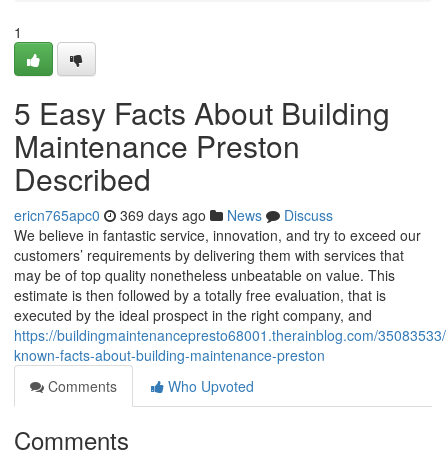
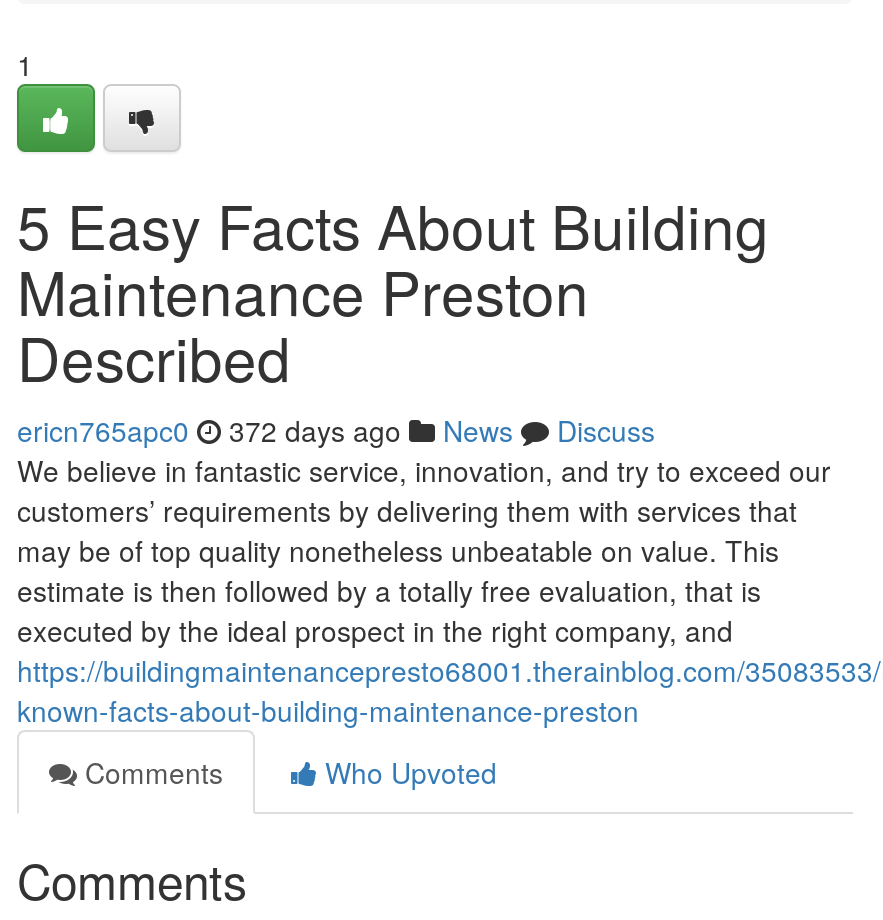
[14,205,333,225] ericn765apc0 369 days ago News Discuss -> [17,410,655,450] ericn765apc0 372 days ago News Discuss

